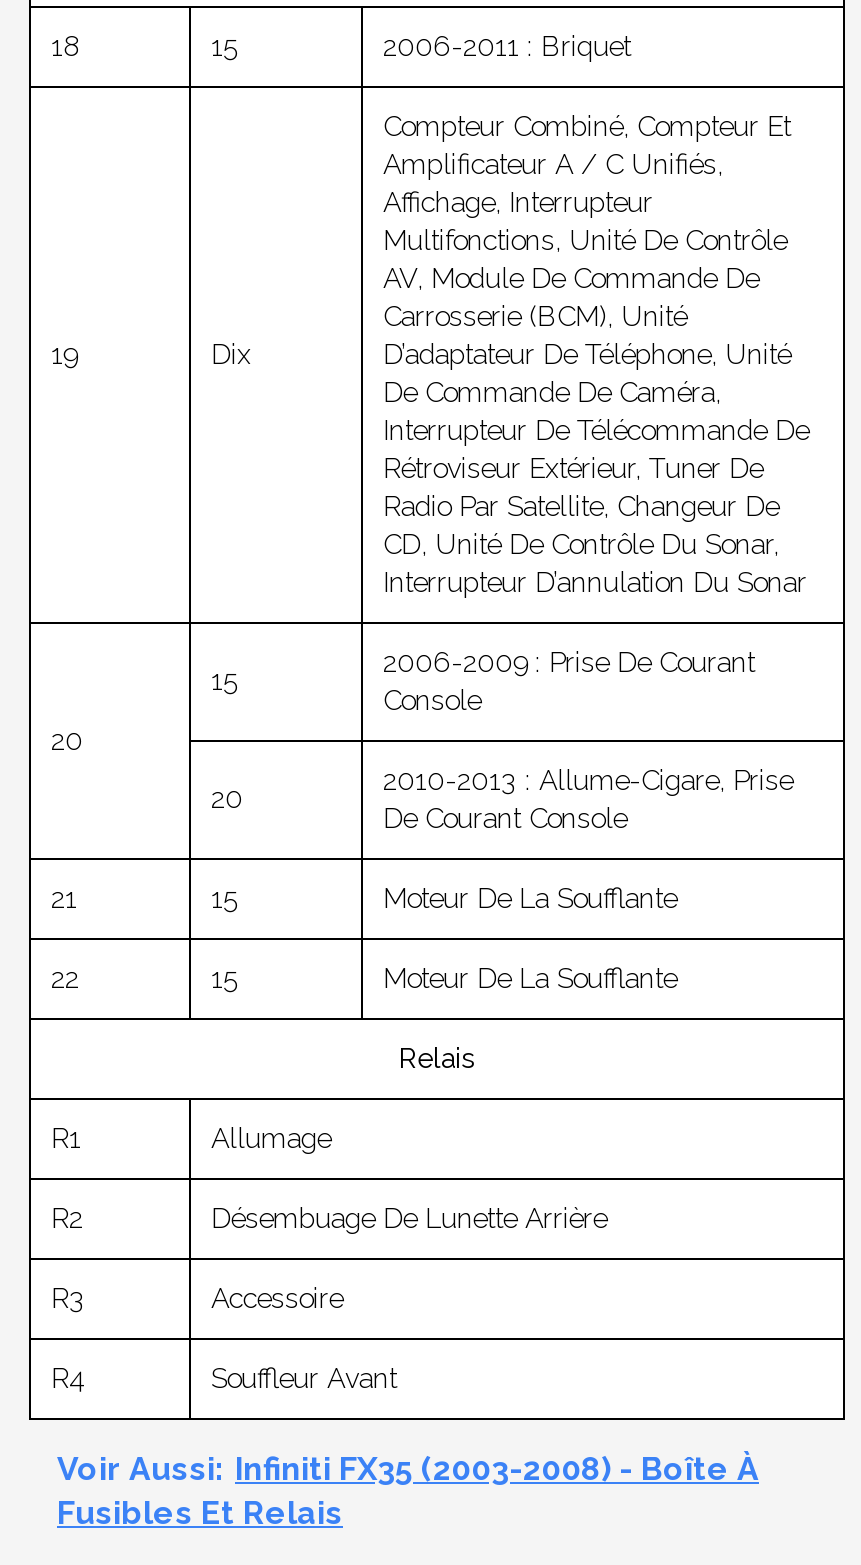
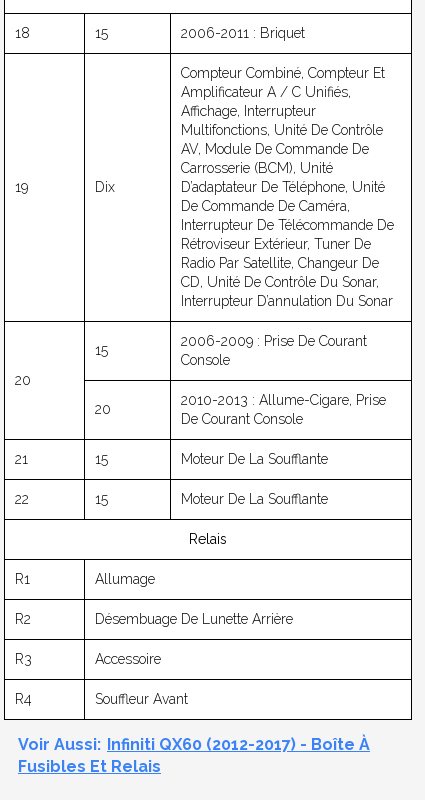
[57,1450,759,1488] Voir Aussi: Infiniti FX35 (2003-2008) - Boîte À -> [18,735,370,754] Voir Aussi: Infiniti QX60 (2012-2017) - Boîte À

